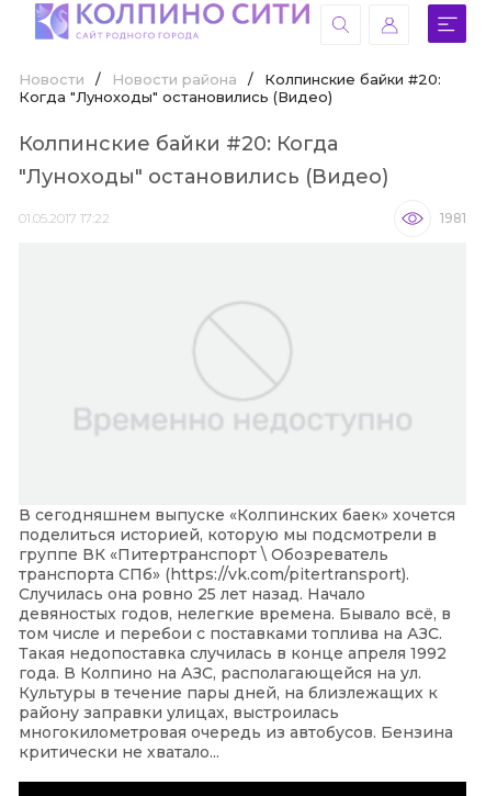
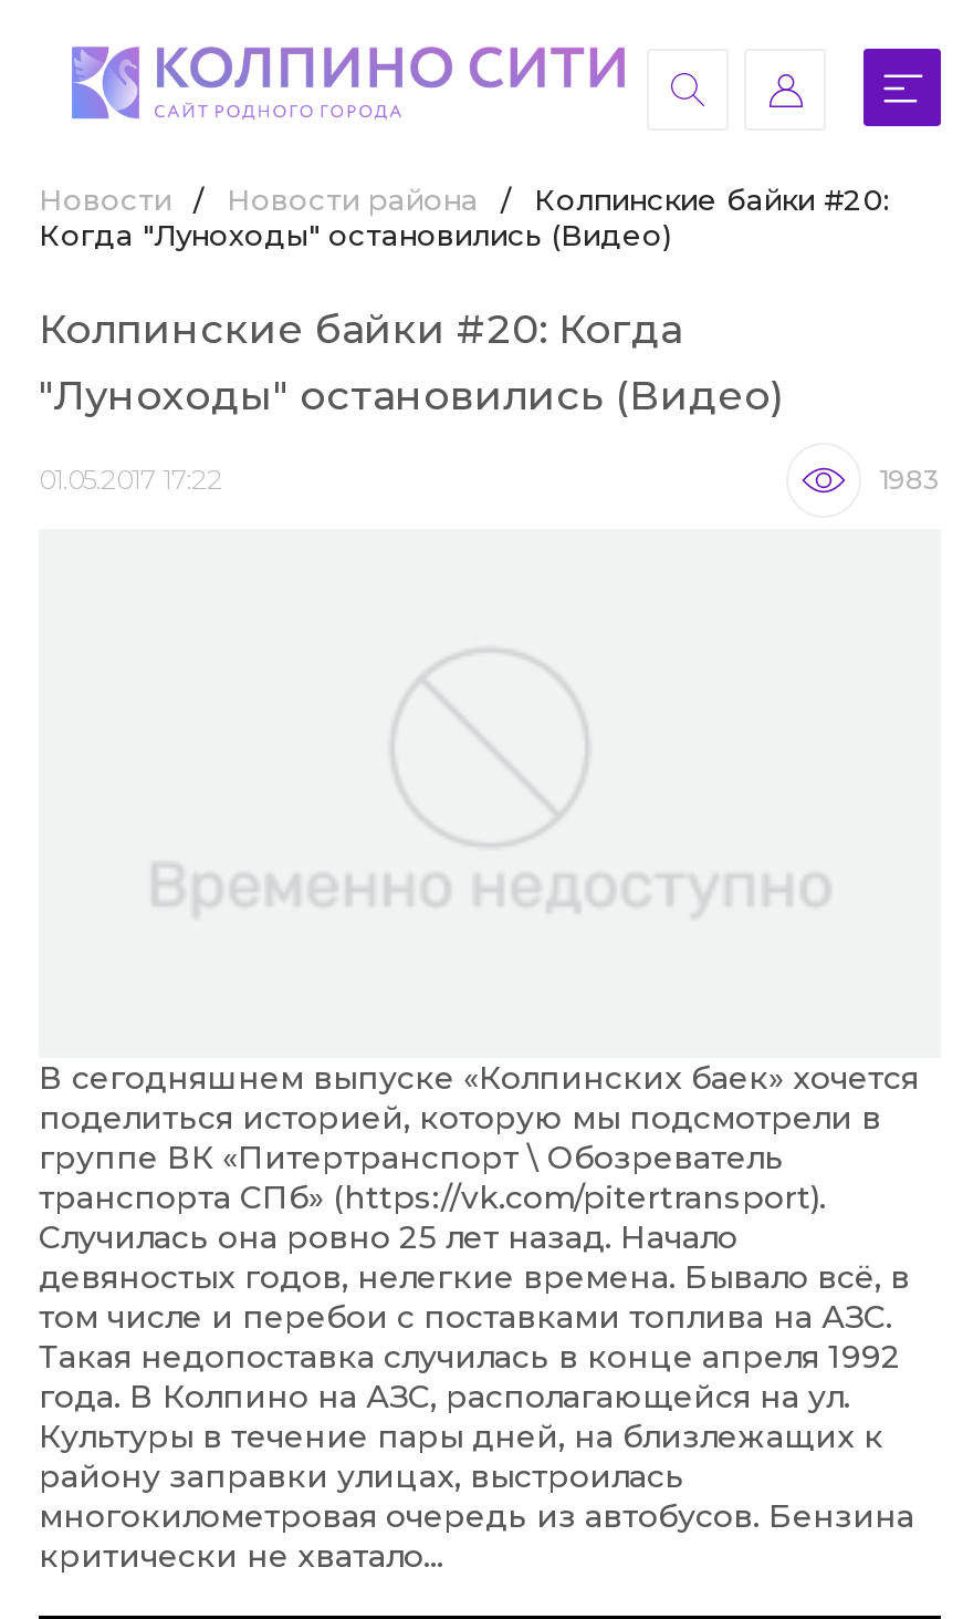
[440,210,466,226] 1981 -> [879,463,941,496] 1983

